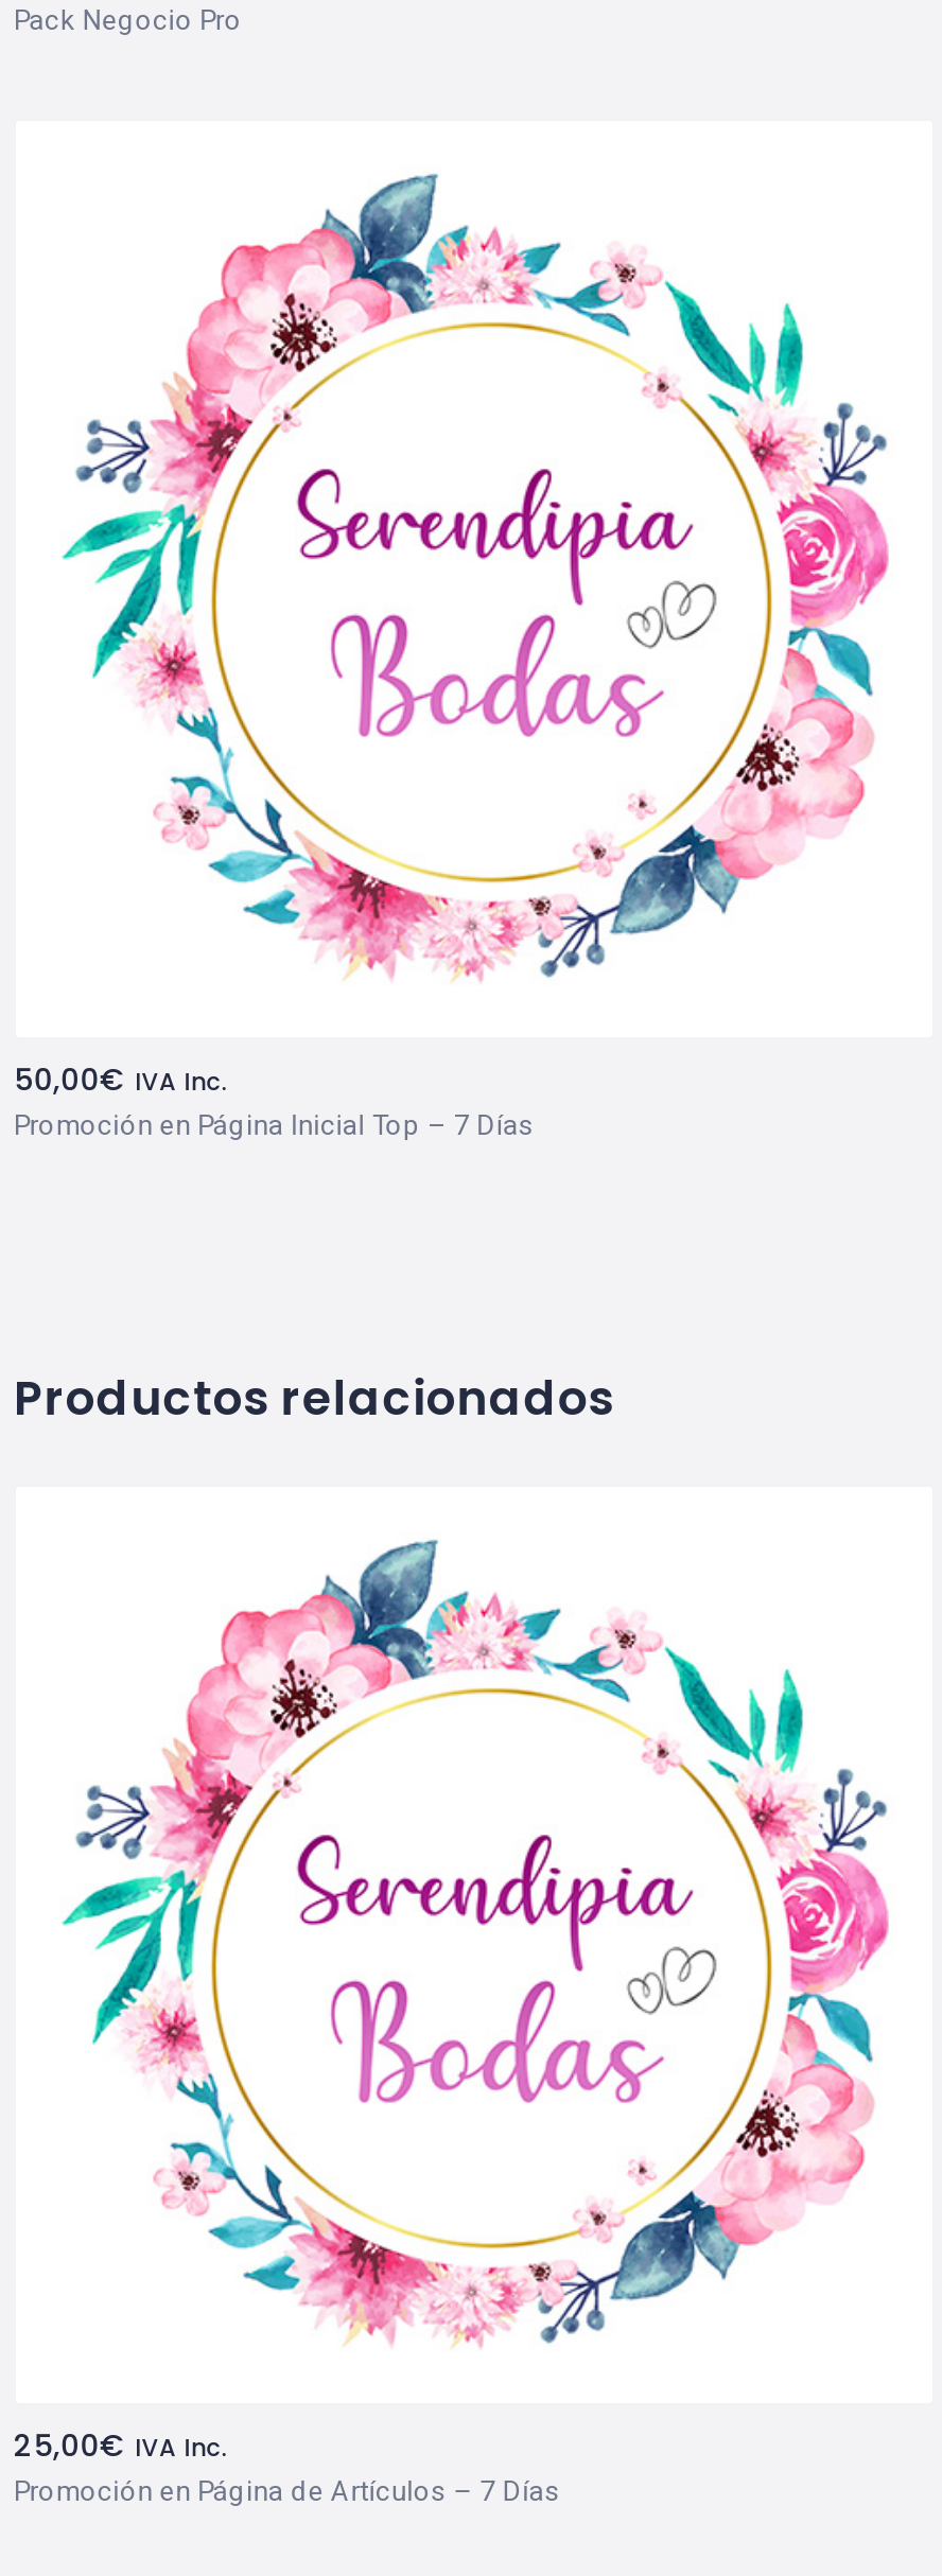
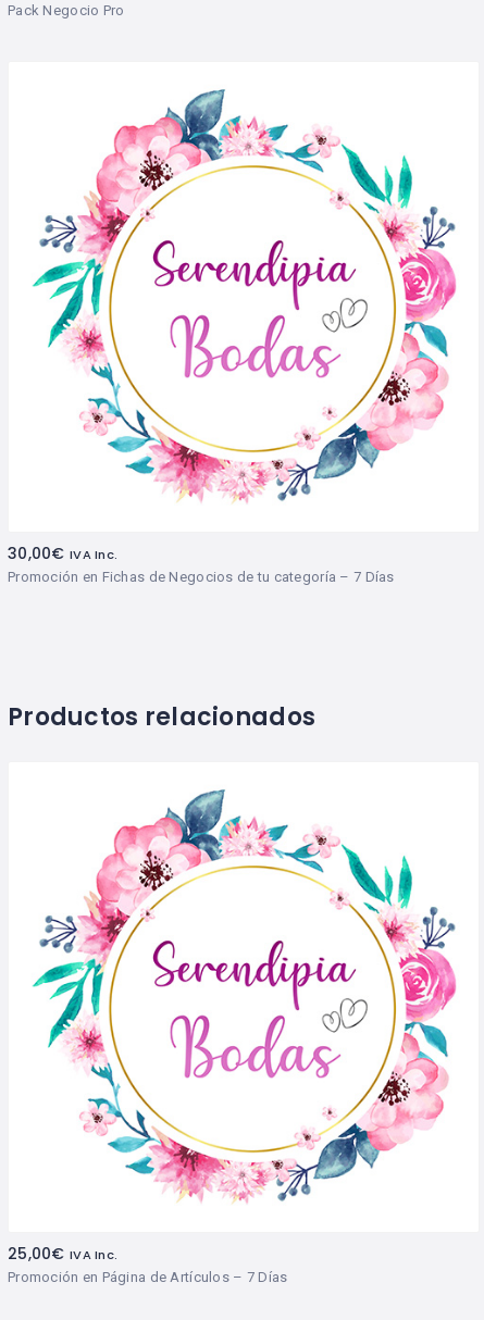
[14,1058,228,1101] 50,00€ IVA Inc. -> [8,542,118,564] 30,00€ IVA Inc.
[14,1109,534,1141] Promoción en Página Inicial Top – 7 Días -> [8,569,394,585] Promoción en Fichas de Negocios de tu categoría – 7 Días

